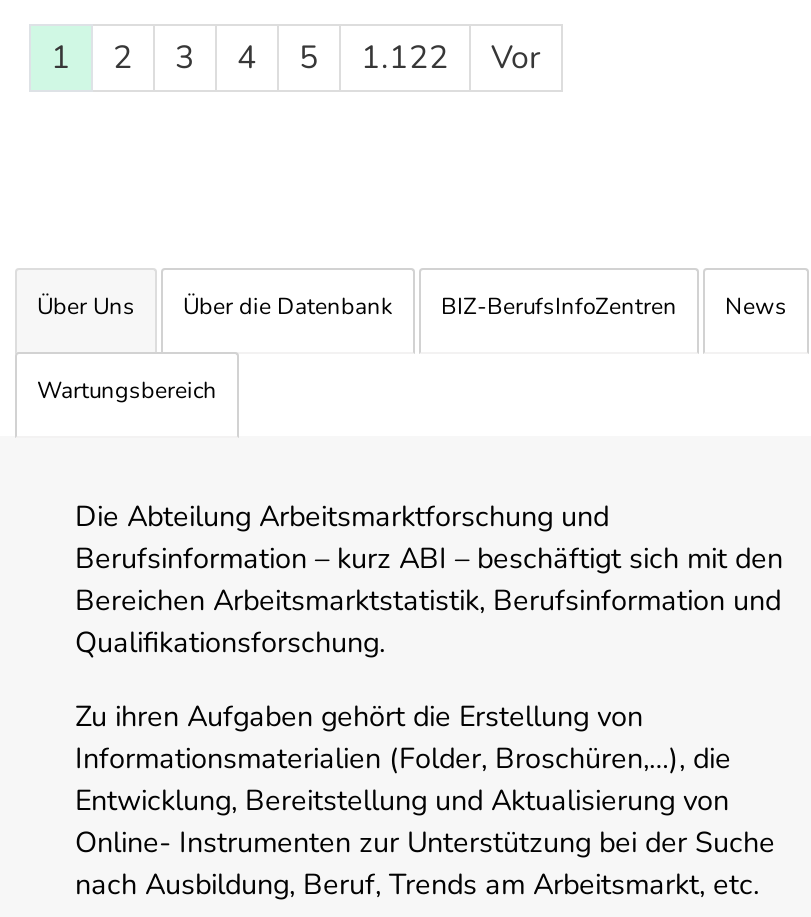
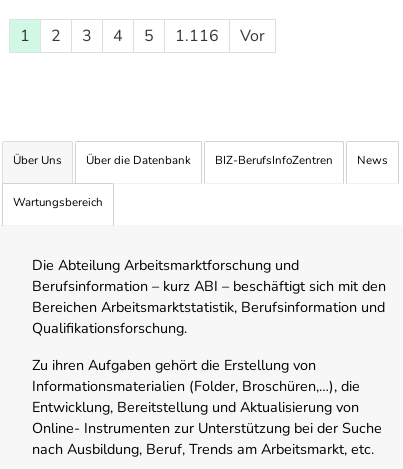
[51,36,541,80] 1 2 3 4 5 1.122 Vor -> [20,25,265,47] 1 2 3 4 5 1.116 Vor

